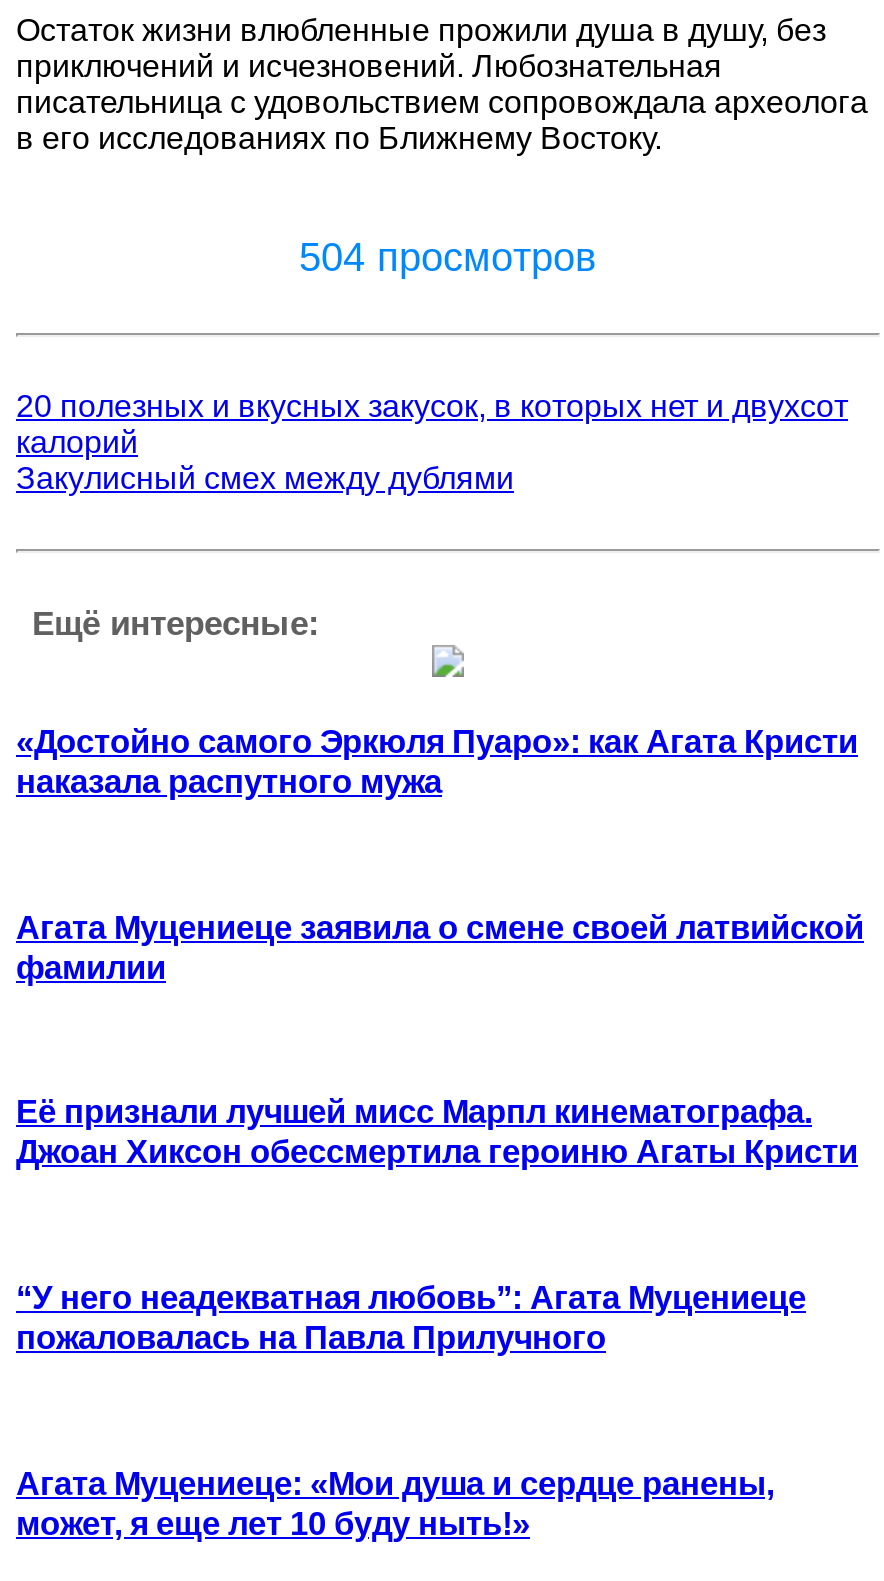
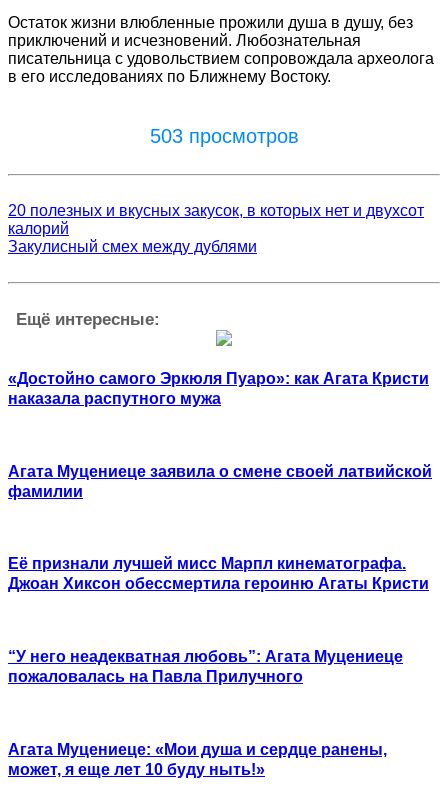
[299,236,597,280] 504 просмотров -> [149,125,298,147] 503 просмотров

